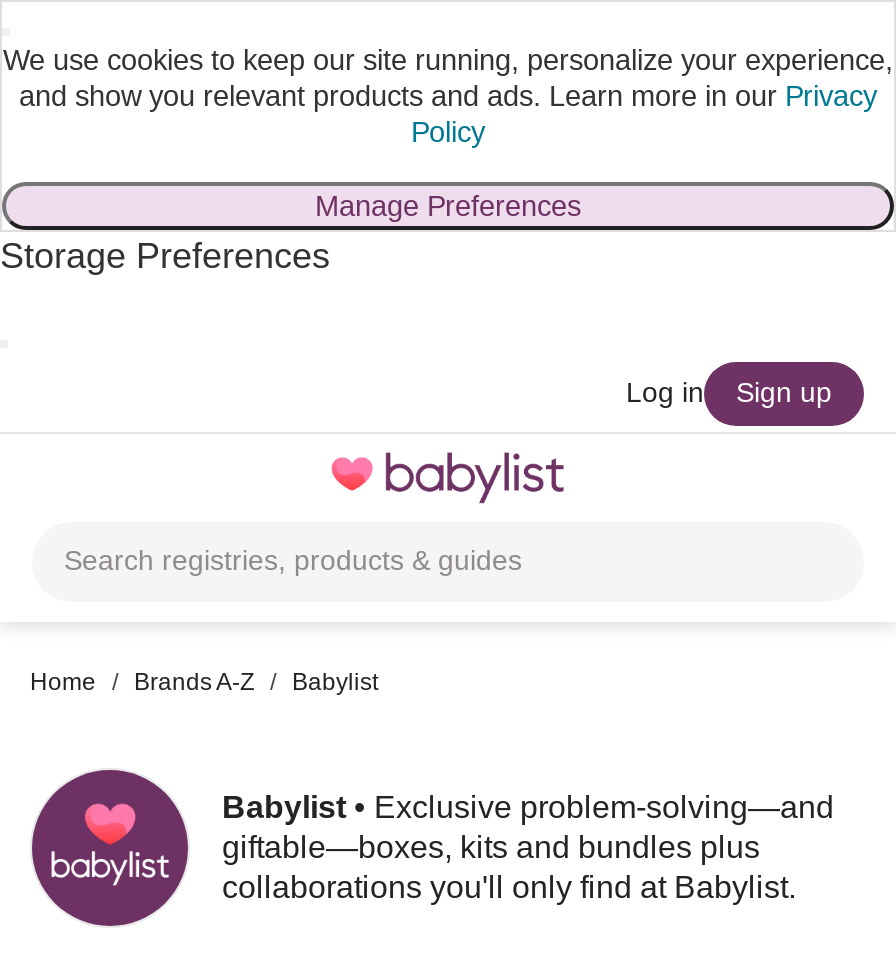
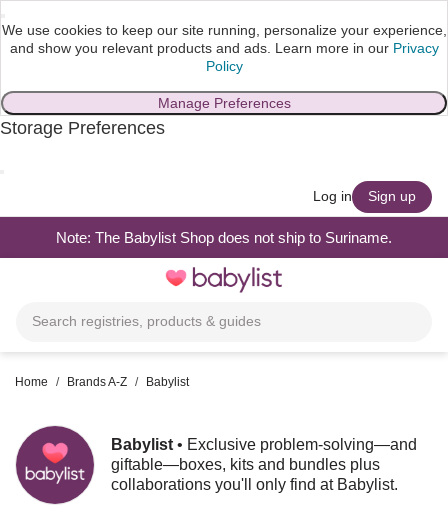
none -> [56,228,392,245] Note: The Babylist Shop does not ship to Suriname.

